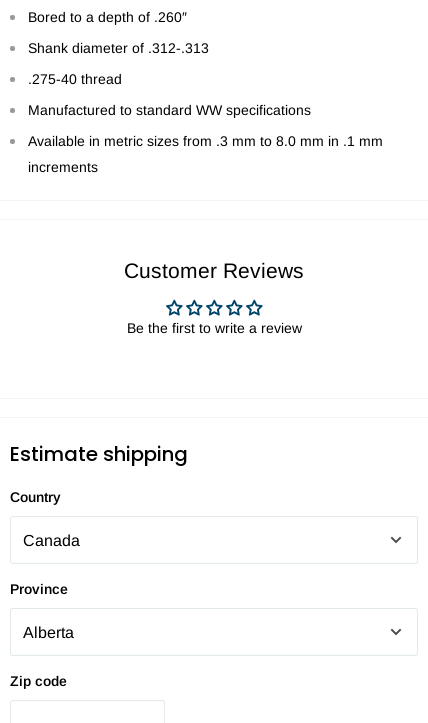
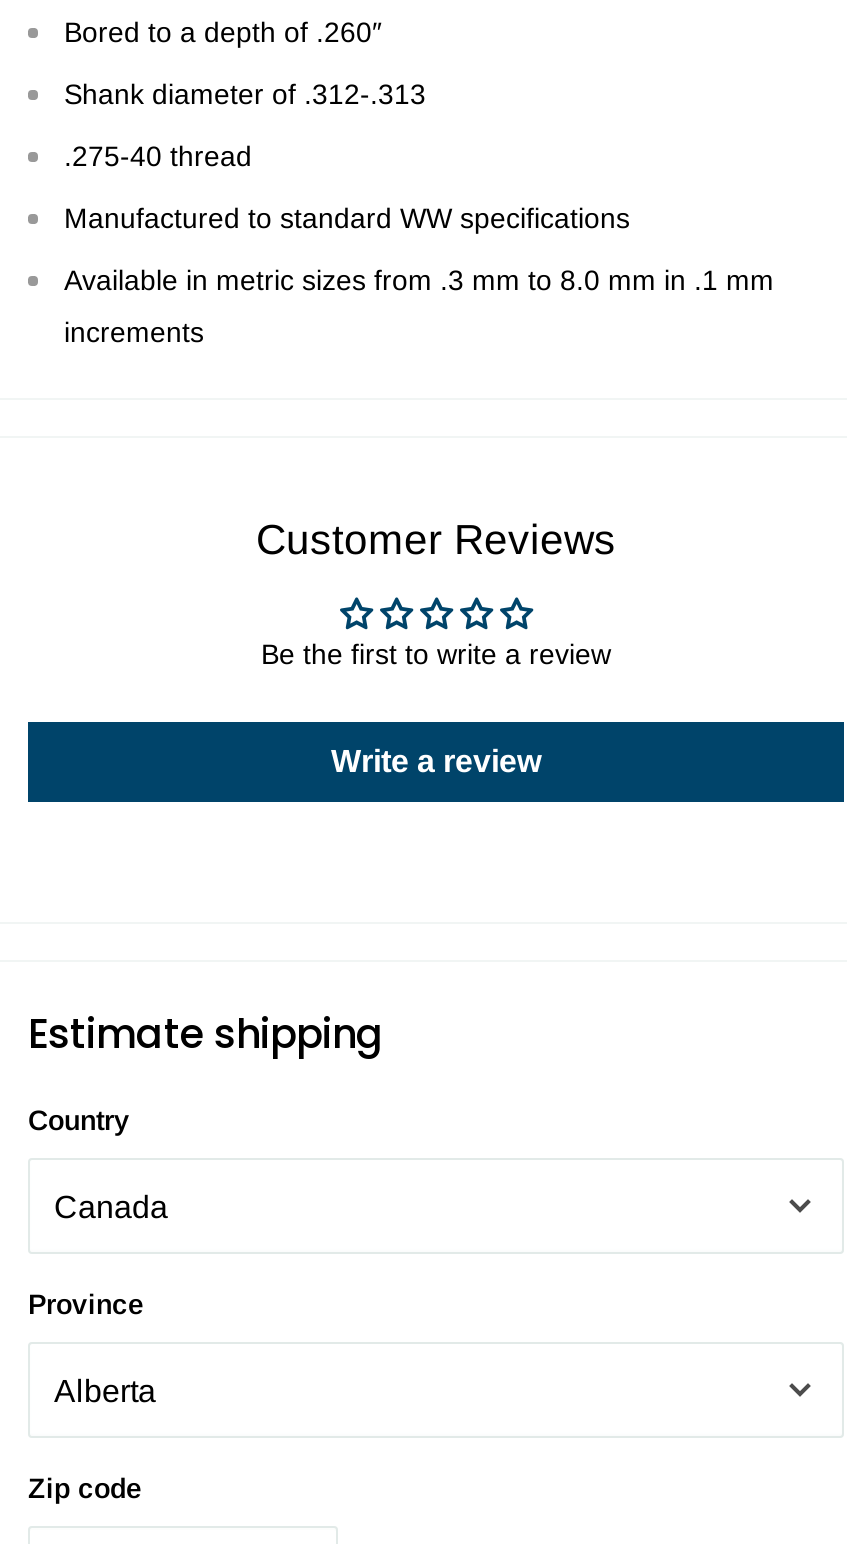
none -> [331,744,541,778] Write a review

